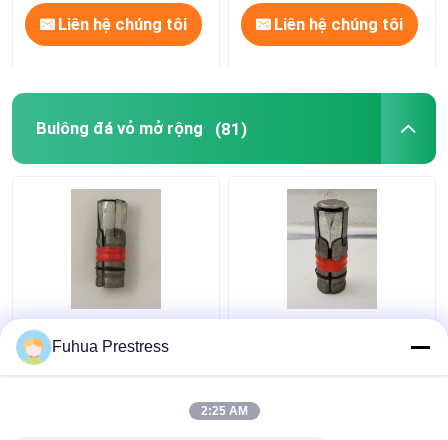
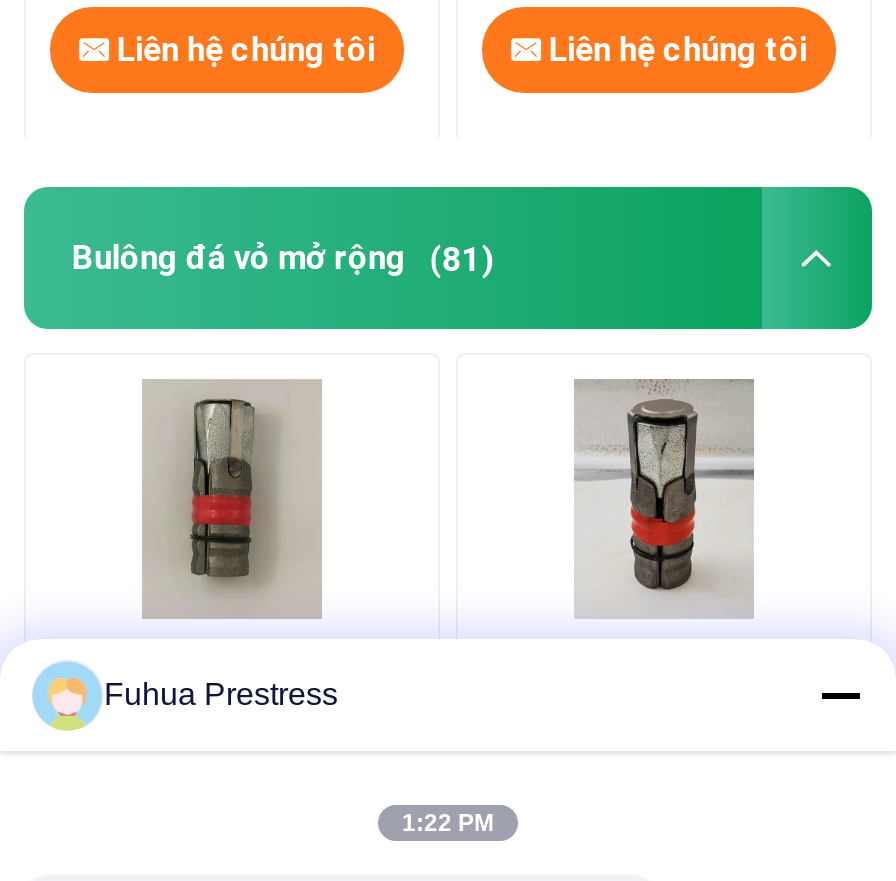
[200,404,247,418] 2:25 AM -> [402,809,494,837] 1:22 PM

